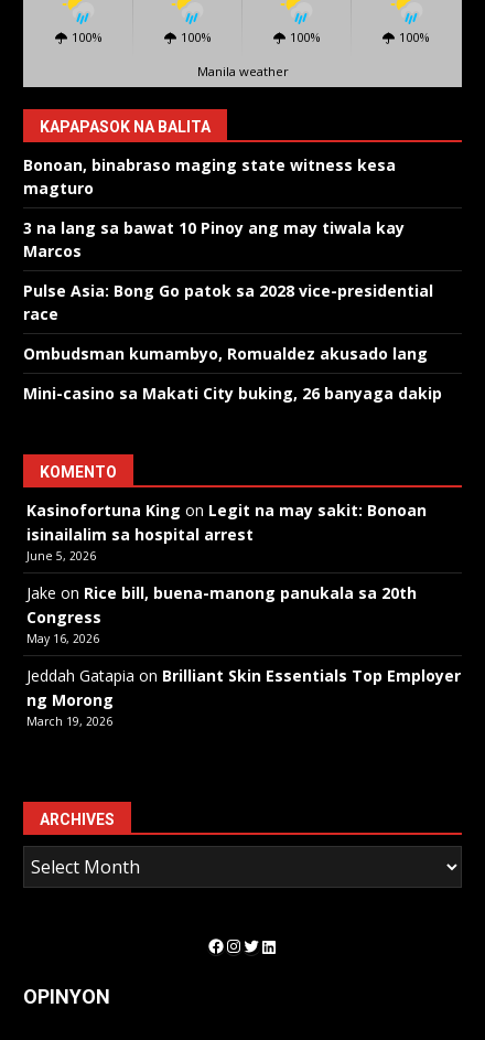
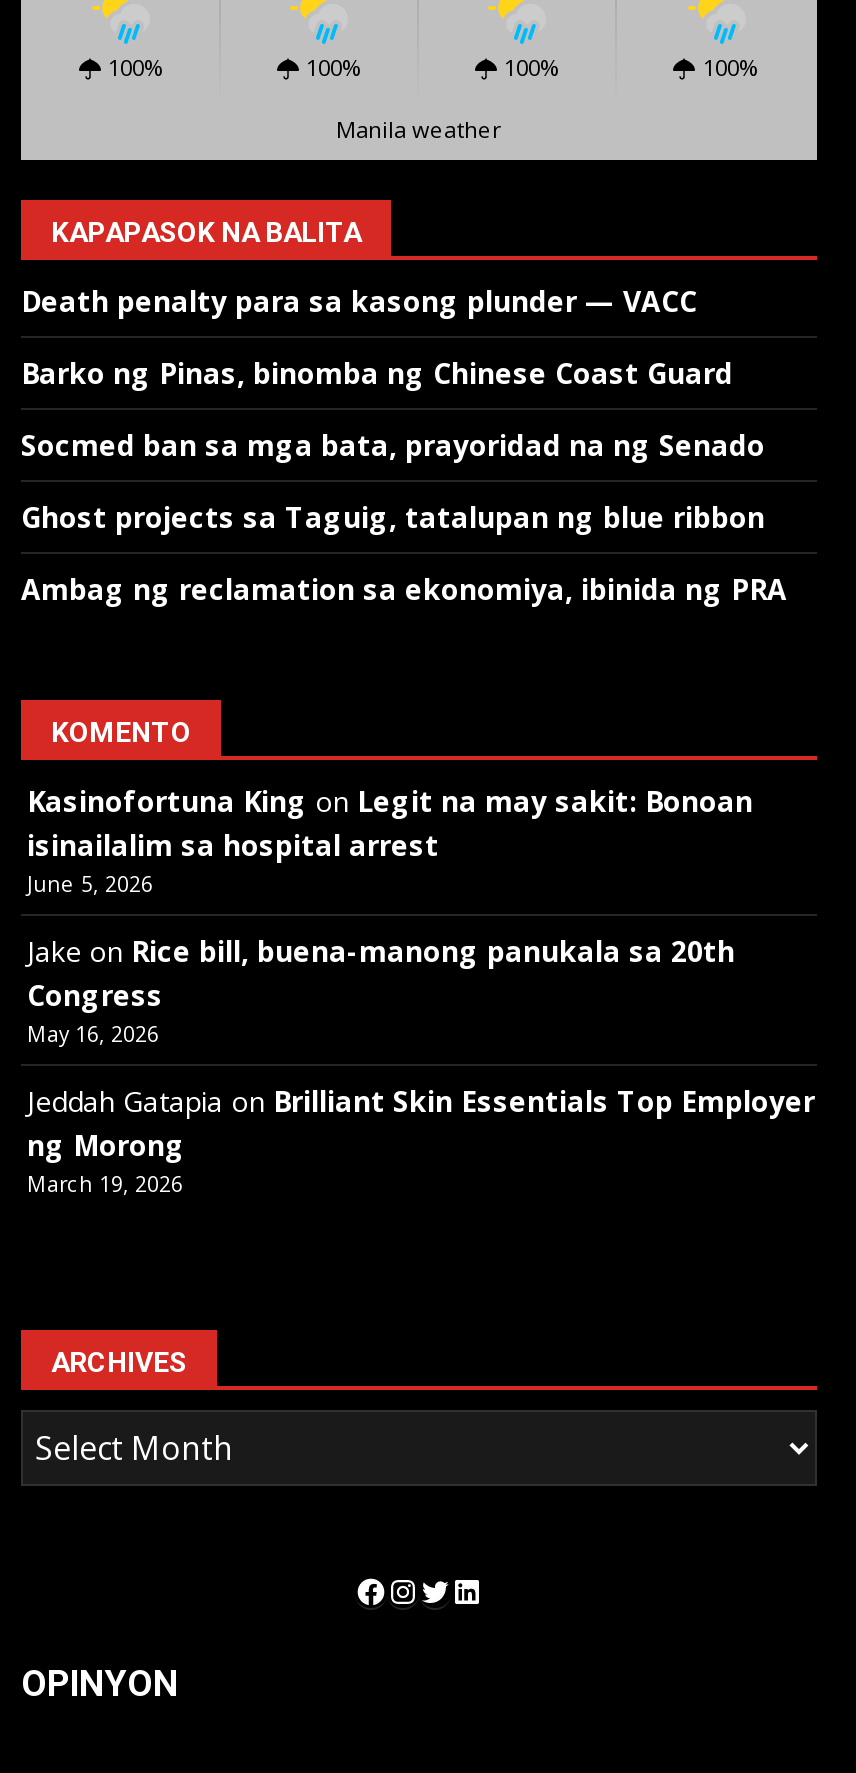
[23,155,396,199] Bonoan, binabraso maging state witness kesa | magturo -> [21,281,697,319] Death penalty para sa kasong plunder — VACC
[23,218,405,262] 3 na lang sa bawat 10 Pinoy ang may tiwala kay | Marcos -> [21,353,733,391] Barko ng Pinas, binomba ng Chinese Coast Guard
[23,281,433,325] Pulse Asia: Bong Go patok sa 2028 vice-presidential | race -> [21,425,765,463] Socmed ban sa mga bata, prayoridad na ng Senado
[23,343,428,364] Ombudsman kumambyo, Romualdez akusado lang -> [21,497,765,535] Ghost projects sa Taguig, tatalupan ng blue ribbon
[23,383,442,404] Mini-casino sa Makati City buking, 26 banyaga dakip -> [21,569,787,607] Ambag ng reclamation sa ekonomiya, ibinida ng PRA

